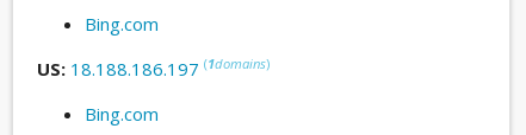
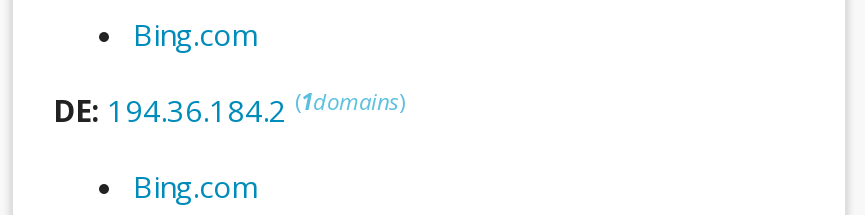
[37,55,270,80] US: 18.188.186.197 (1domains) -> [53,86,405,130] DE: 194.36.184.2 (1domains)

